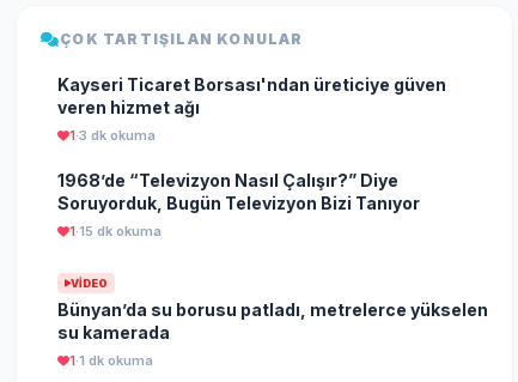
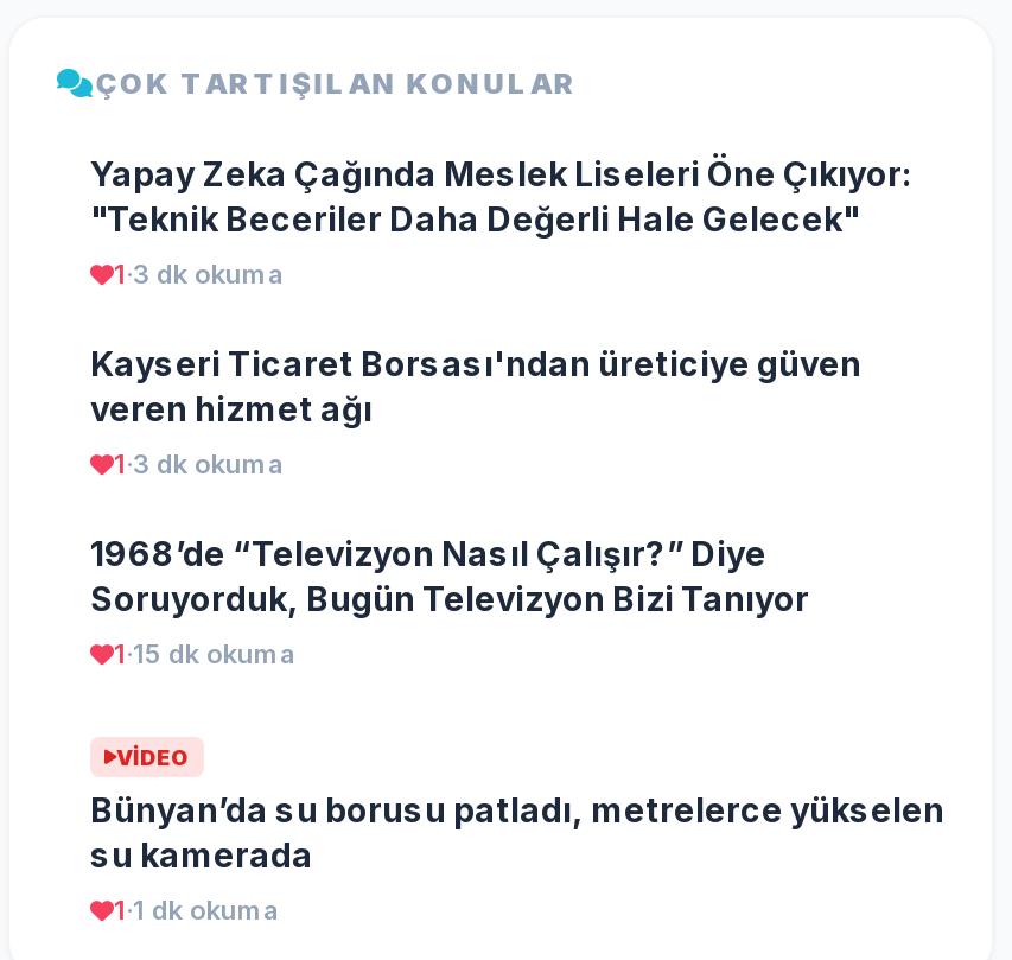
none -> [90,153,911,291] Yapay Zeka Çağında Meslek Liseleri Öne Çıkıyor: | "Teknik Beceriler Daha Değerli Hale Gelecek" | 1·3 dk okuma

